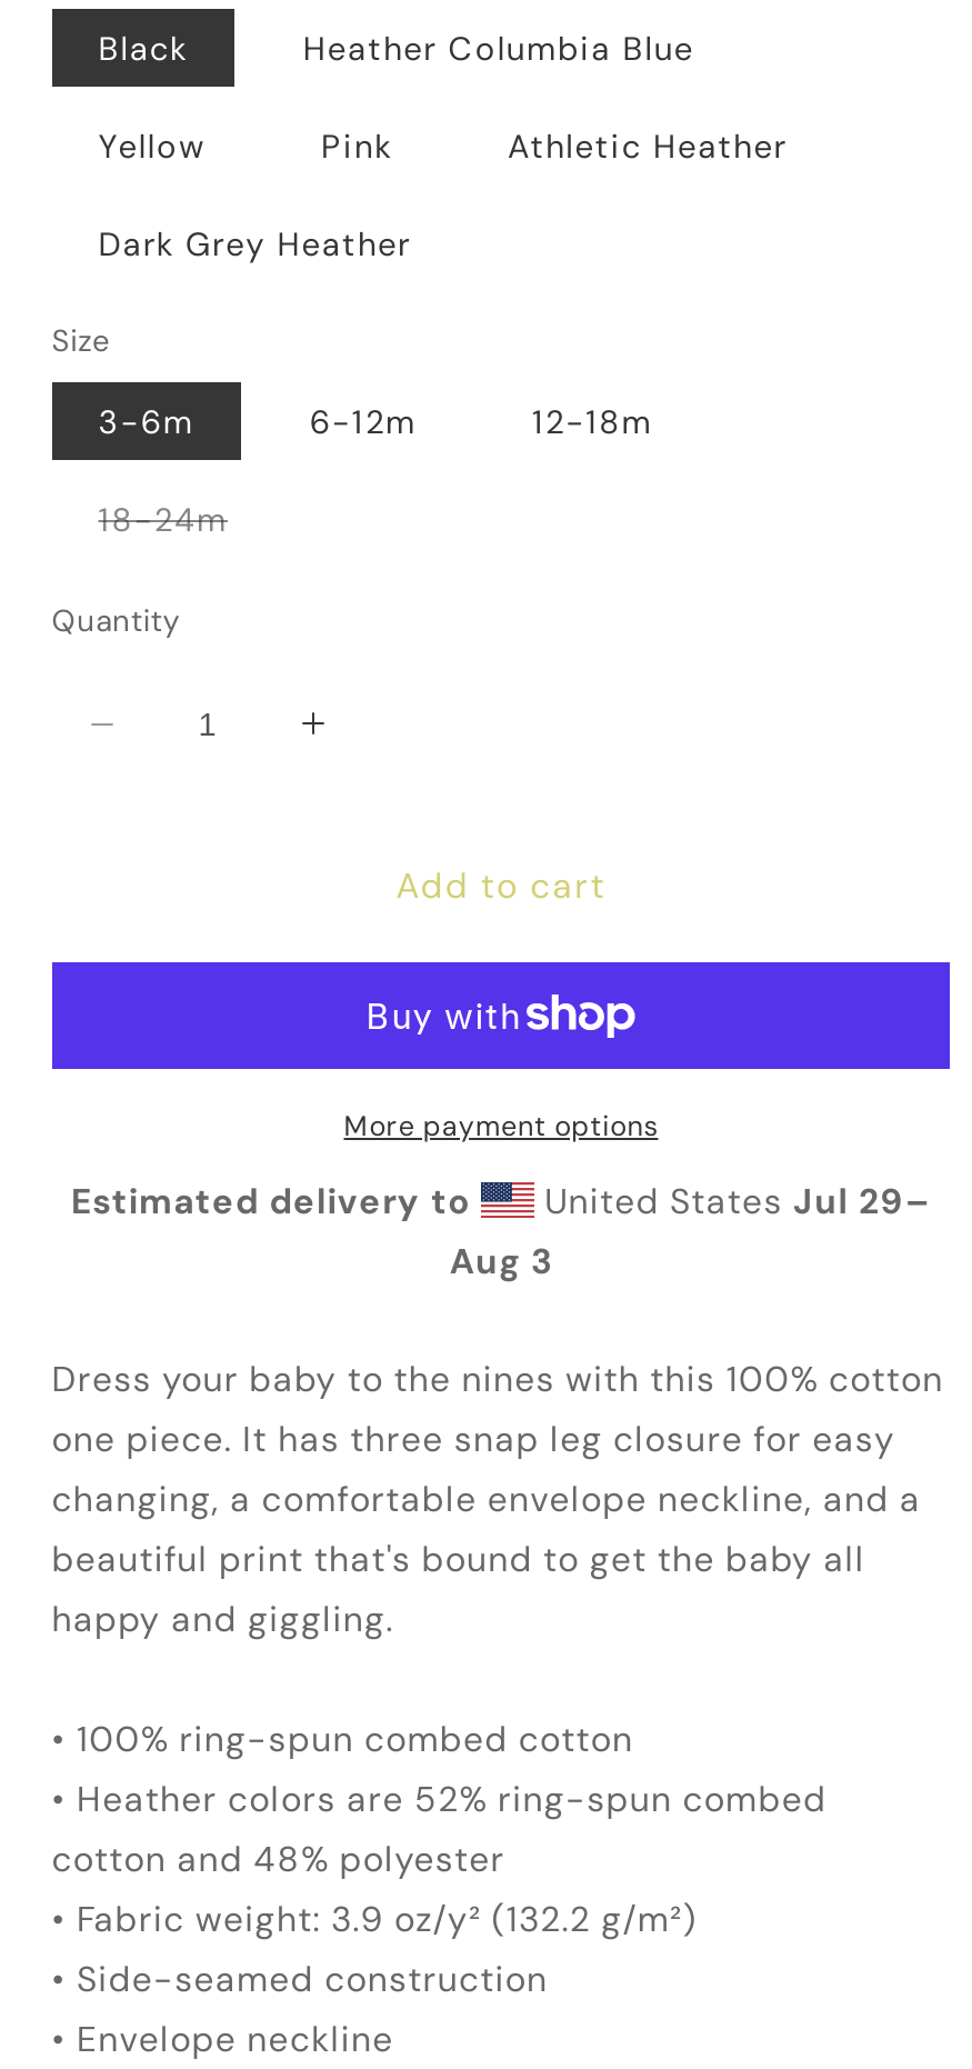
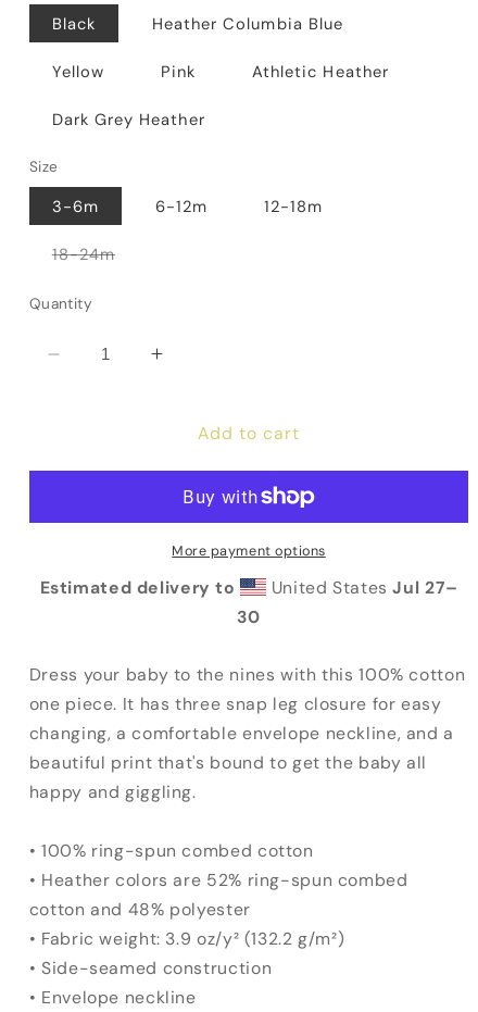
[450,1177,931,1284] United States Jul 29– | Aug 3 -> [237,576,458,628] United States Jul 27– | 30

